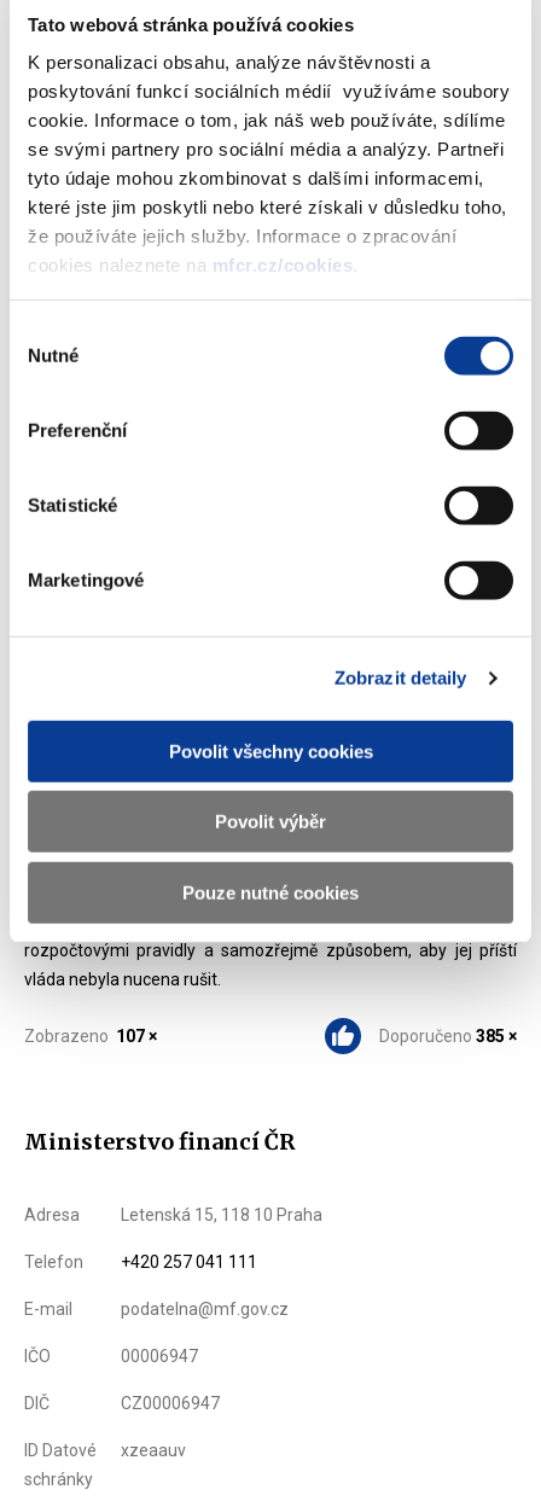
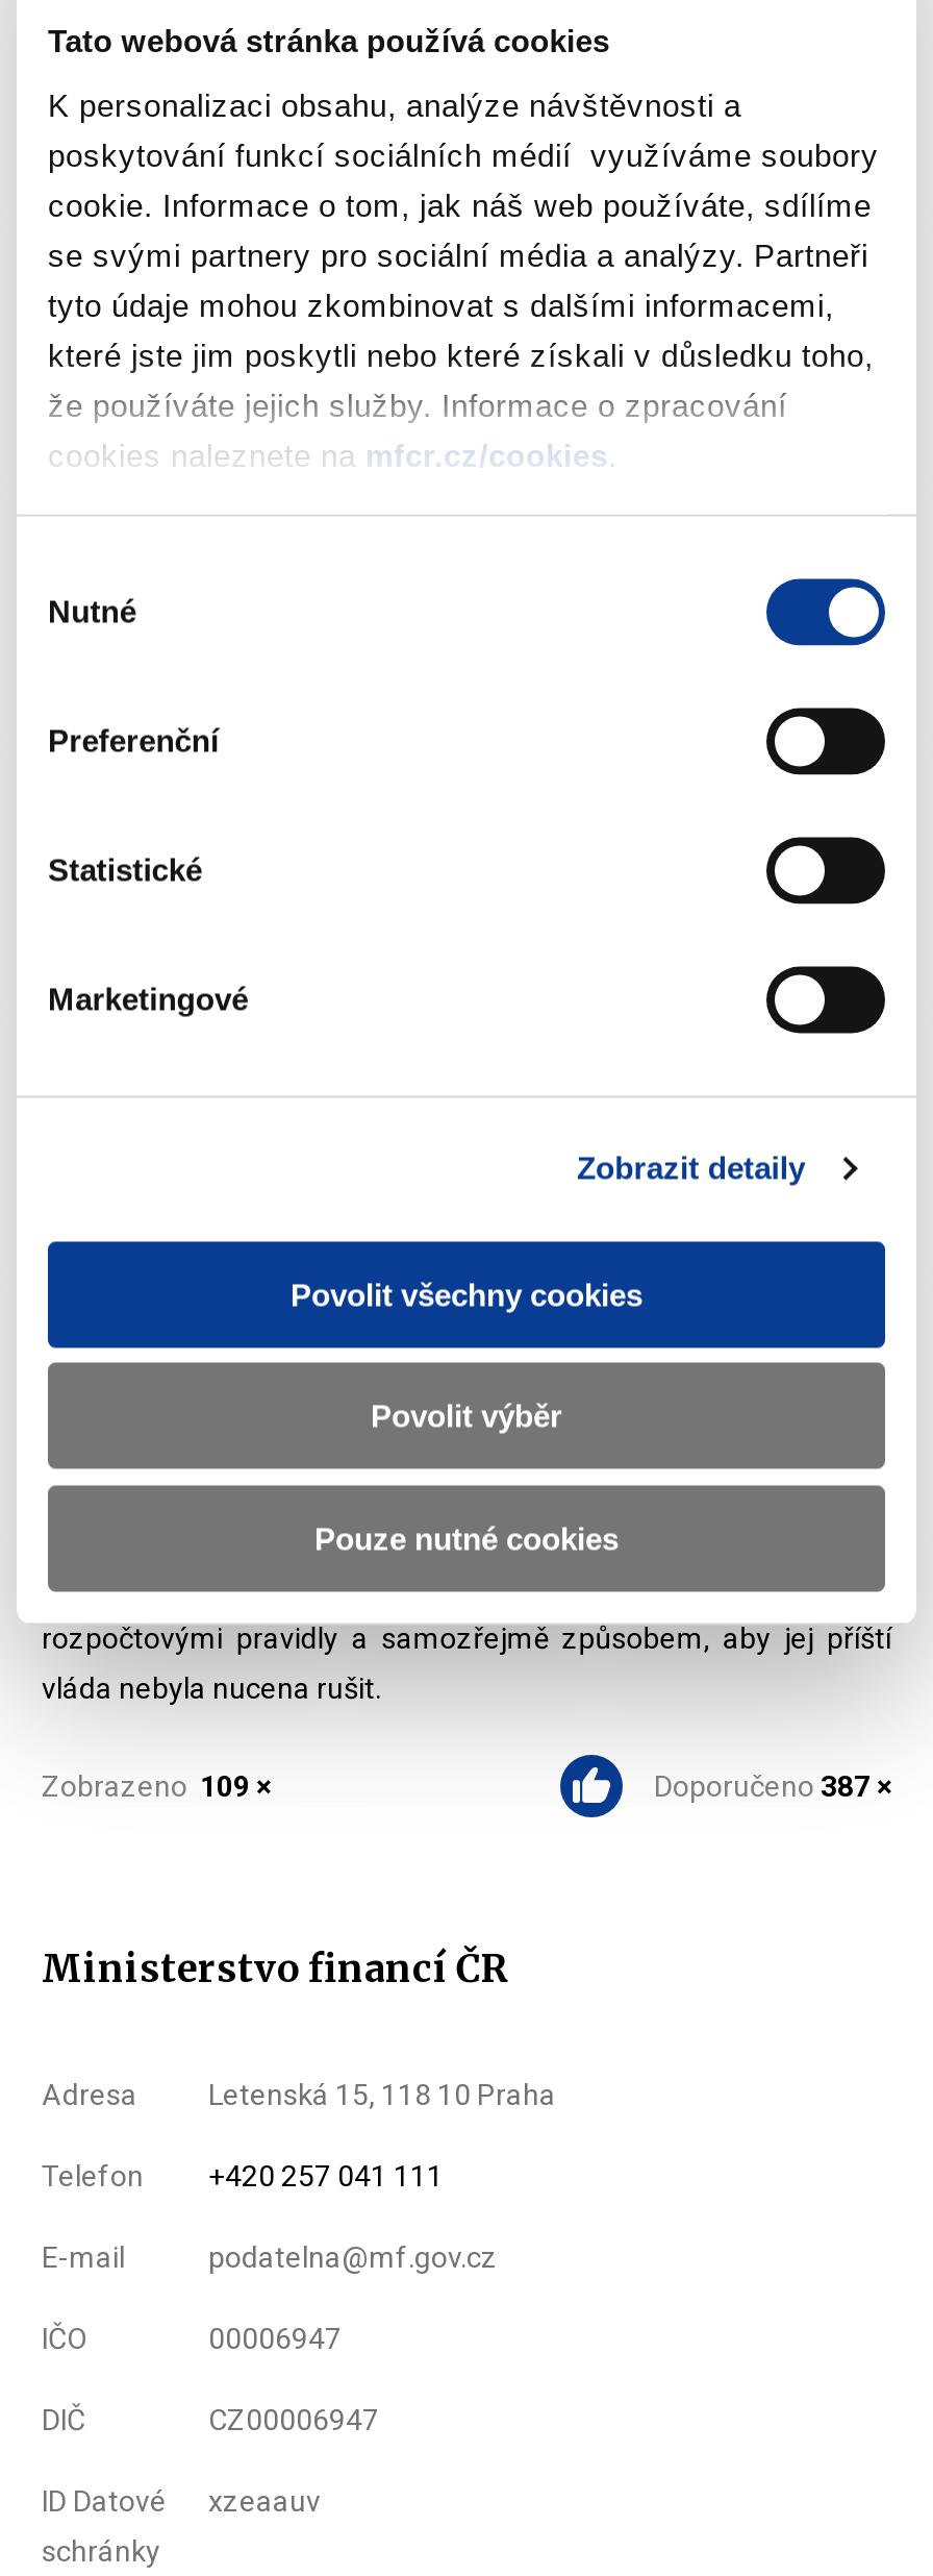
[24,1026,157,1045] Zobrazeno 107 × -> [42,1768,271,1802] Zobrazeno 109 ×
[379,1026,517,1045] Doporučeno 385 × -> [654,1768,891,1802] Doporučeno 387 ×

